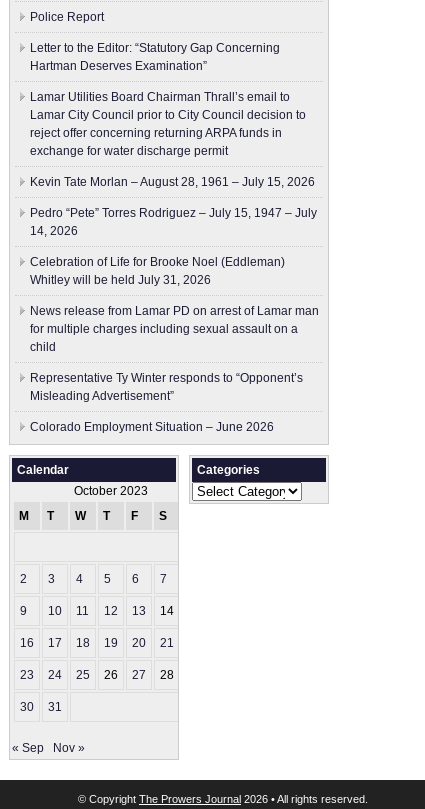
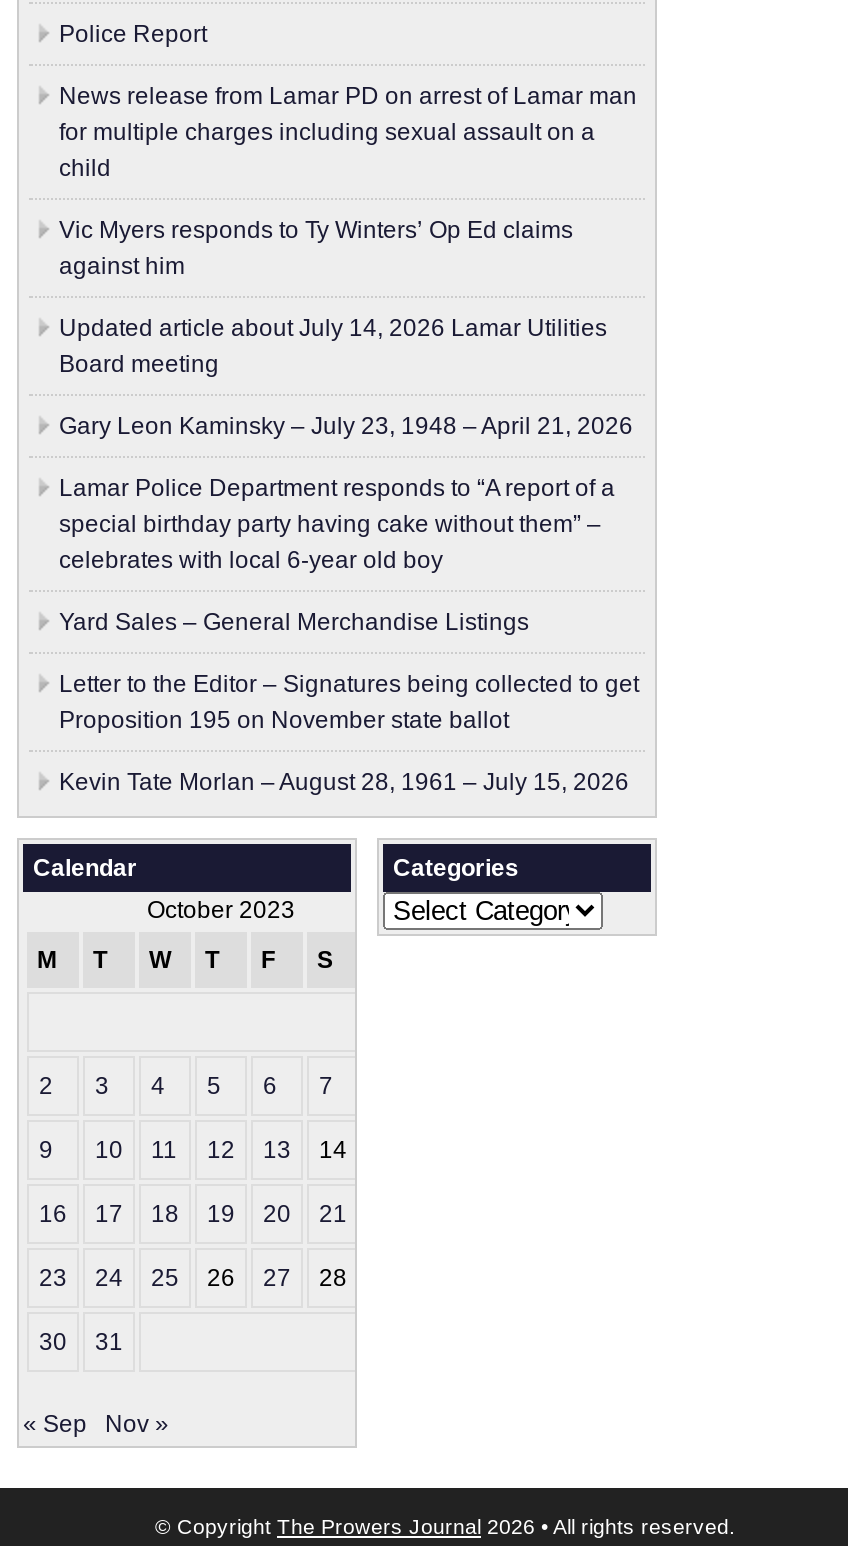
[30,41,317,287] Letter to the Editor: “Statutory Gap Concerning | Hartman Deserves Examination” | Lamar Utilities Board Chairman Thrall’s email to | Lamar City Council prior to City Council decision to | reject offer concerning returning ARPA funds in | exchange for water discharge permit | Pedro “Pete” Torres Rodriguez – July 15, 1947 – July | 14, 2026 | Celebration of Life for Brooke Noel (Eddleman) | Whitley will be held July 31, 2026 -> none
moved [30,175,315,189] -> [59,768,629,796]: Kevin Tate Morlan – August 28, 1961 – July 15, 2026
moved [30,304,319,354] -> [59,82,637,182]: News release from Lamar PD on arrest of Lamar man | for multiple charges including sexual assault on a | child
[30,371,303,434] Representative Ty Winter responds to “Opponent’s | Misleading Advertisement” | Colorado Employment Situation – June 2026 -> [59,216,639,734] Vic Myers responds to Ty Winters’ Op Ed claims | against him | Updated article about July 14, 2026 Lamar Utilities | Board meeting | Gary Leon Kaminsky – July 23, 1948 – April 21, 2026 | Lamar Police Department responds to “A report of a | special birthday party having cake without them” – | celebrates with local 6-year old boy | Yard Sales – General Merchandise Listings | Letter to the Editor – Signatures being collected to get | Proposition 195 on November state ballot

